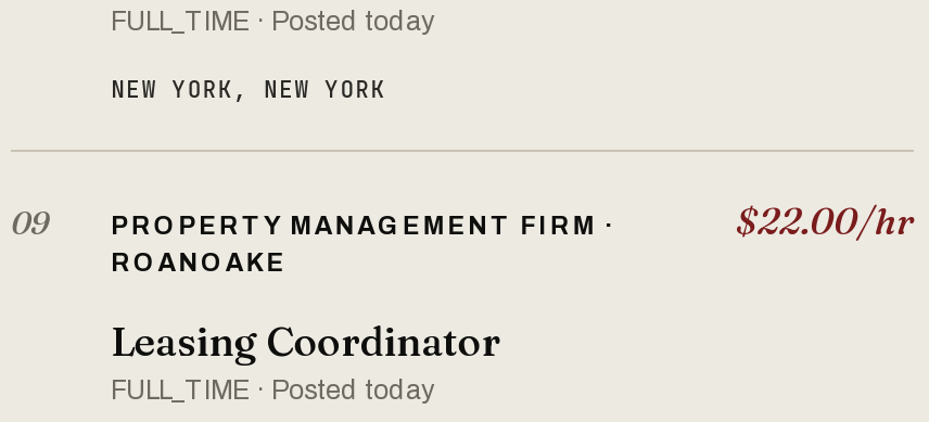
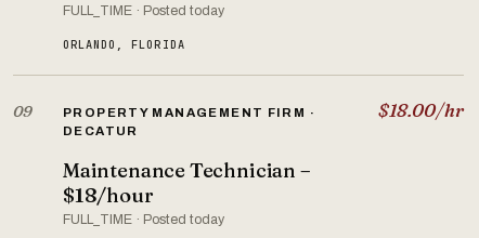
[111,73,386,103] NEW YORK, NEW YORK -> [63,36,185,51] ORLANDO, FLORIDA
[736,199,914,242] $22.00/hr -> [378,99,464,121] $18.00/hr
[111,249,287,275] ROANOAKE -> [63,124,138,137] DECATUR
[111,316,500,366] Leasing Coordinator -> [63,158,311,207] Maintenance Technician – | $18/hour

